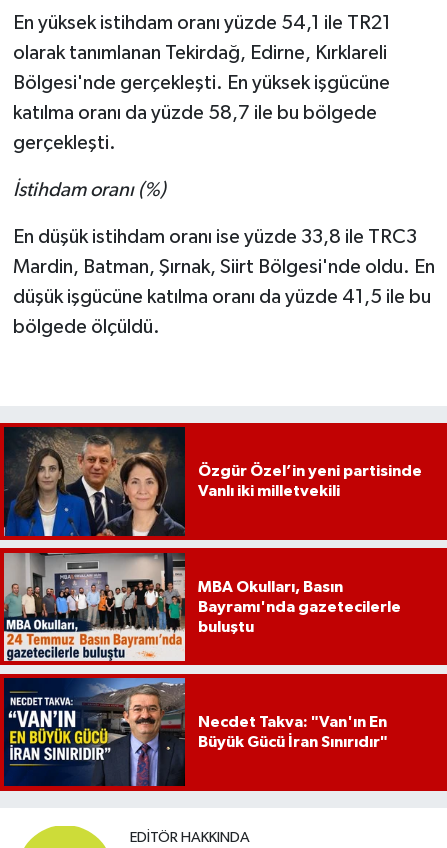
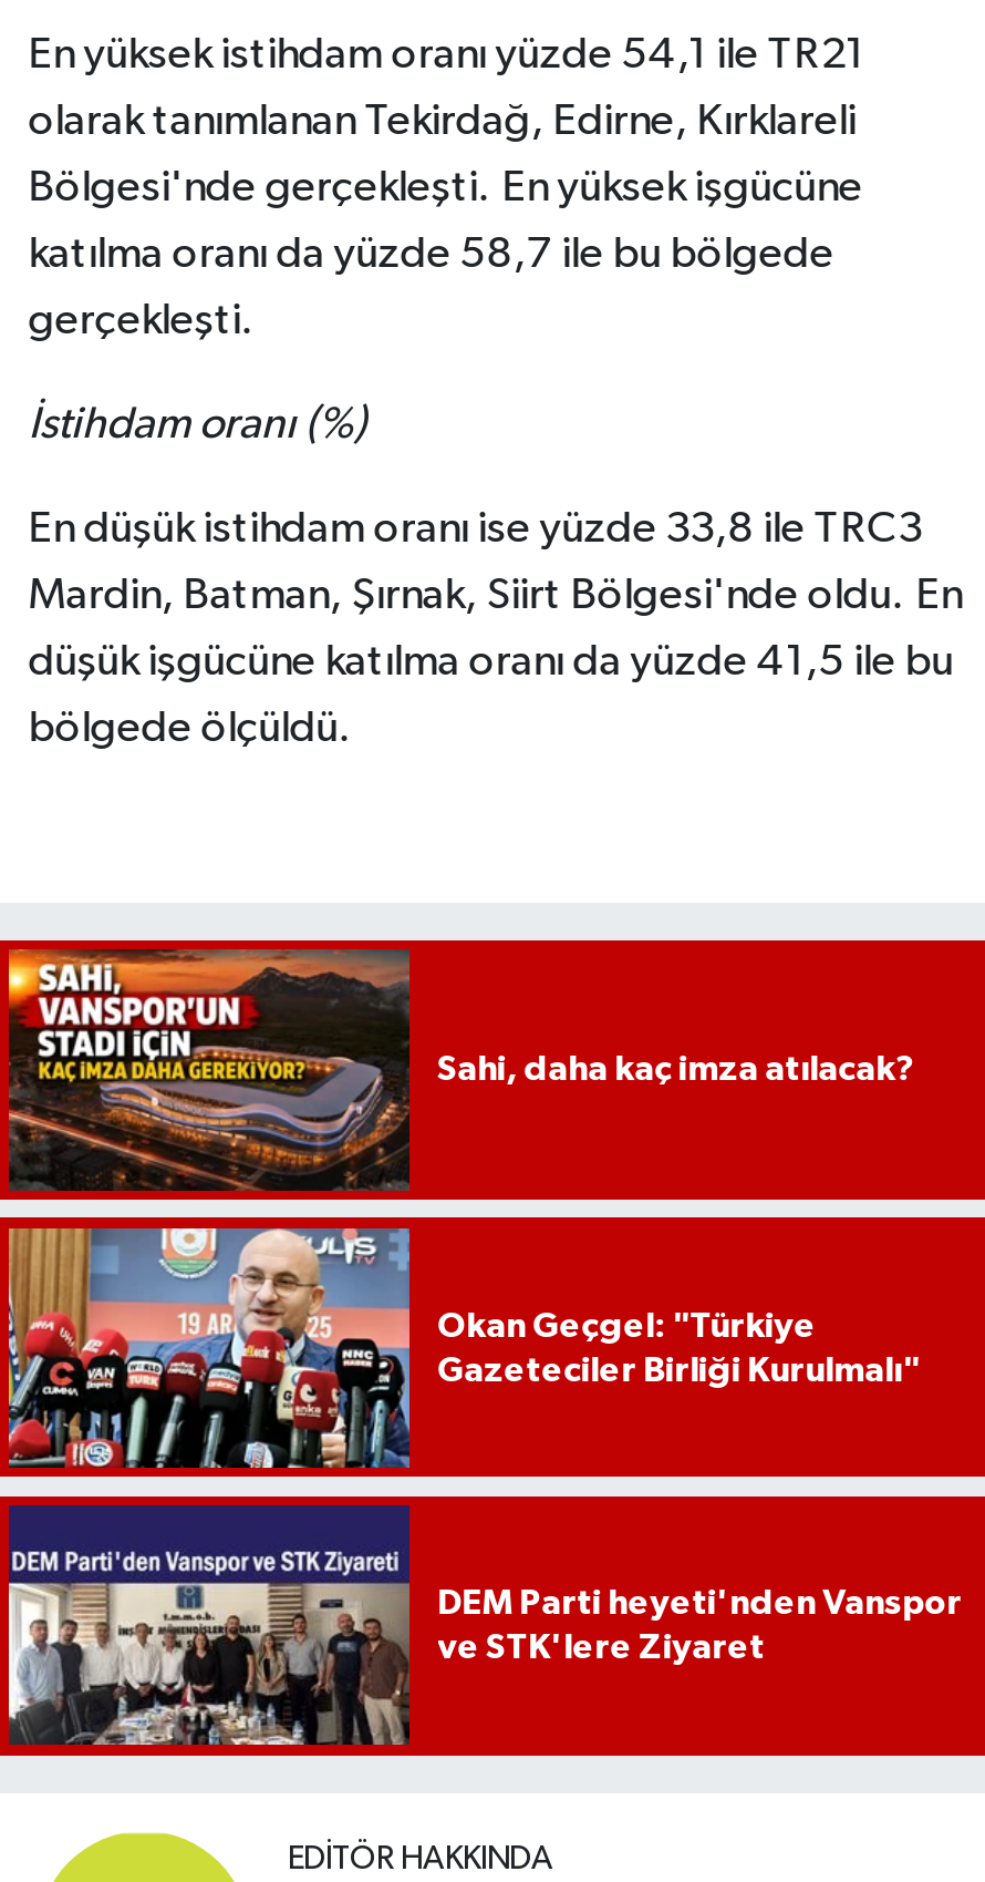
[3,426,422,537] [image] | Özgür Özel’in yeni partisinde | Vanlı iki milletvekili -> [7,949,913,1193] [image] | Sahi, daha kaç imza atılacak?
[3,552,401,662] [image] | MBA Okulları, Basın | Bayramı'nda gazetecilerle | buluştu -> [7,1226,920,1470] [image] | Okan Geçgel: "Türkiye | Gazeteciler Birliği Kurulmalı"
[3,677,388,787] [image] | Necdet Takva: "Van'ın En | Büyük Gücü İran Sınırıdır" -> [7,1503,962,1747] [image] | DEM Parti heyeti'nden Vanspor | ve STK'lere Ziyaret

